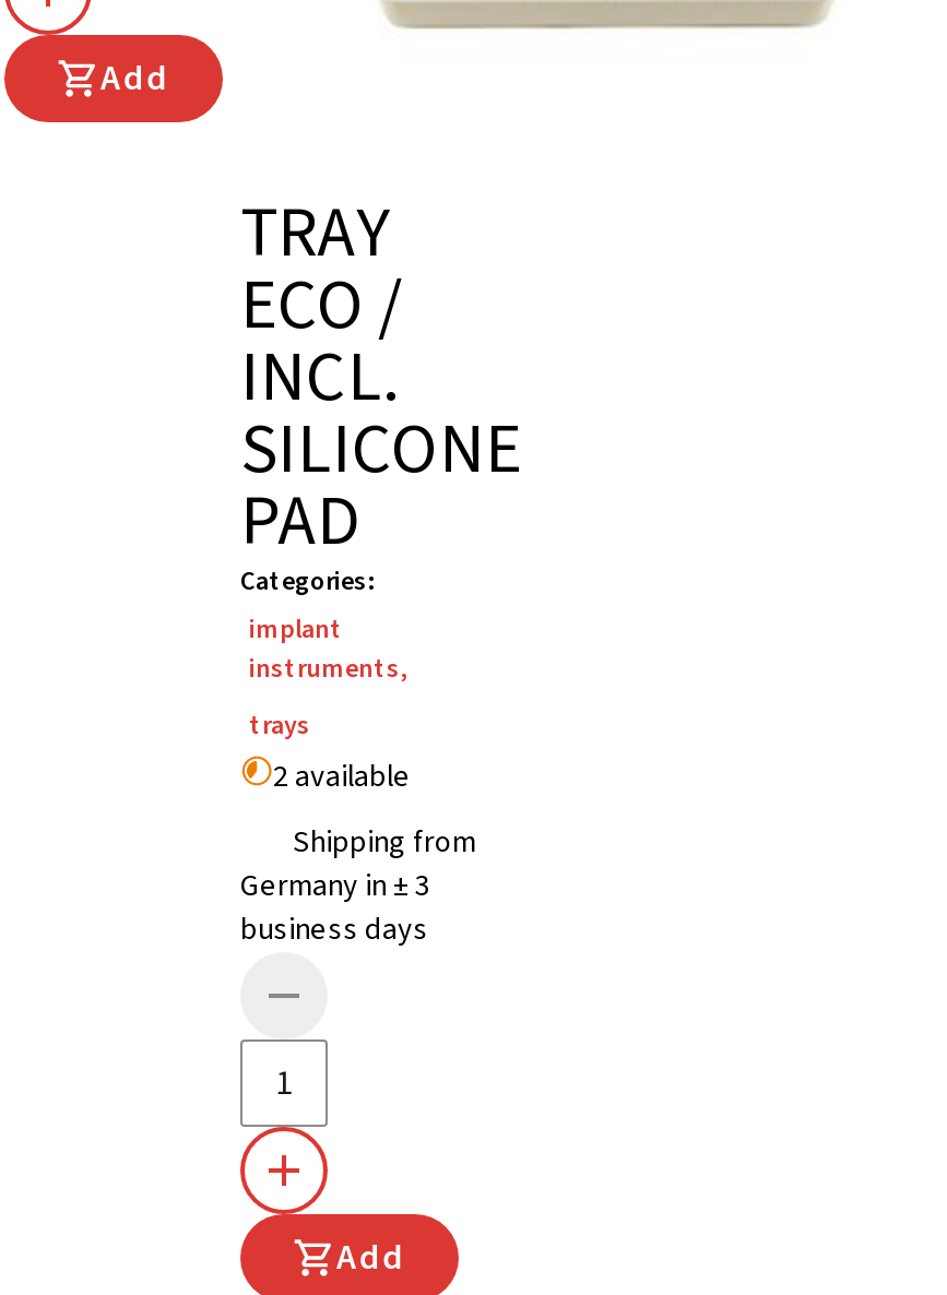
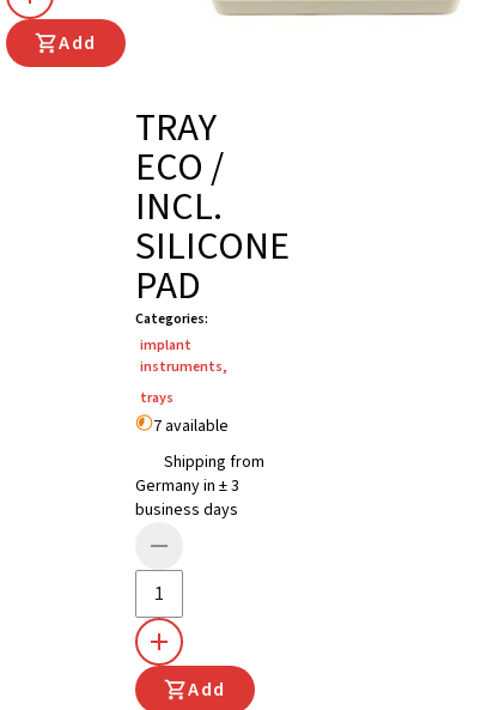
[273,756,411,799] 2 available -> [153,414,229,438] 7 available

